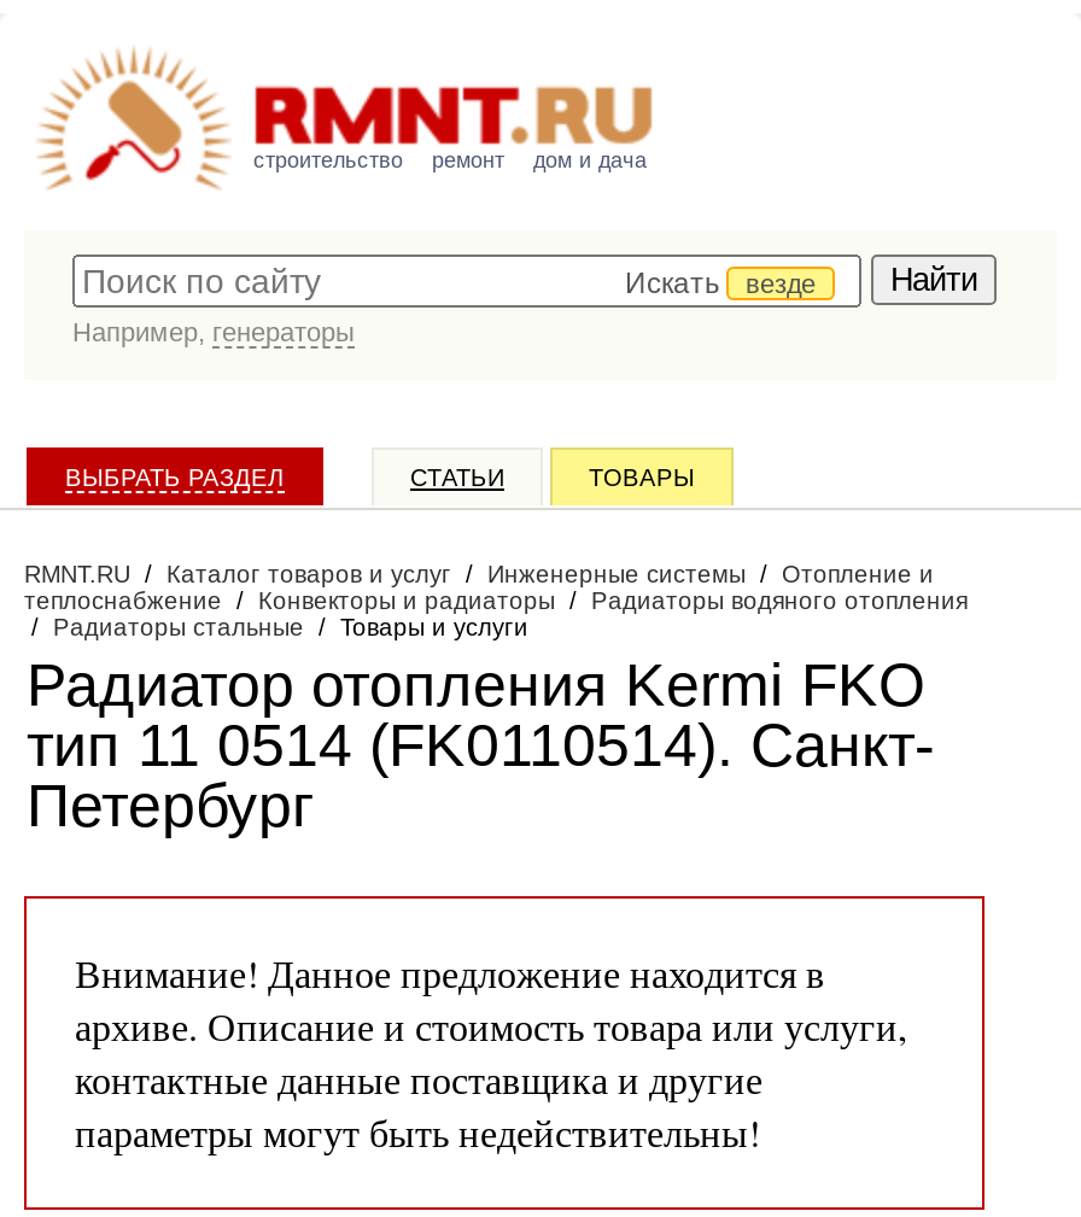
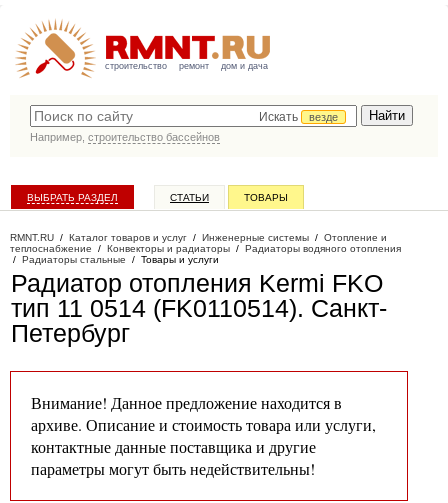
[72,317,355,346] Например, генераторы -> [30,131,220,143] Например, строительство бассейнов

